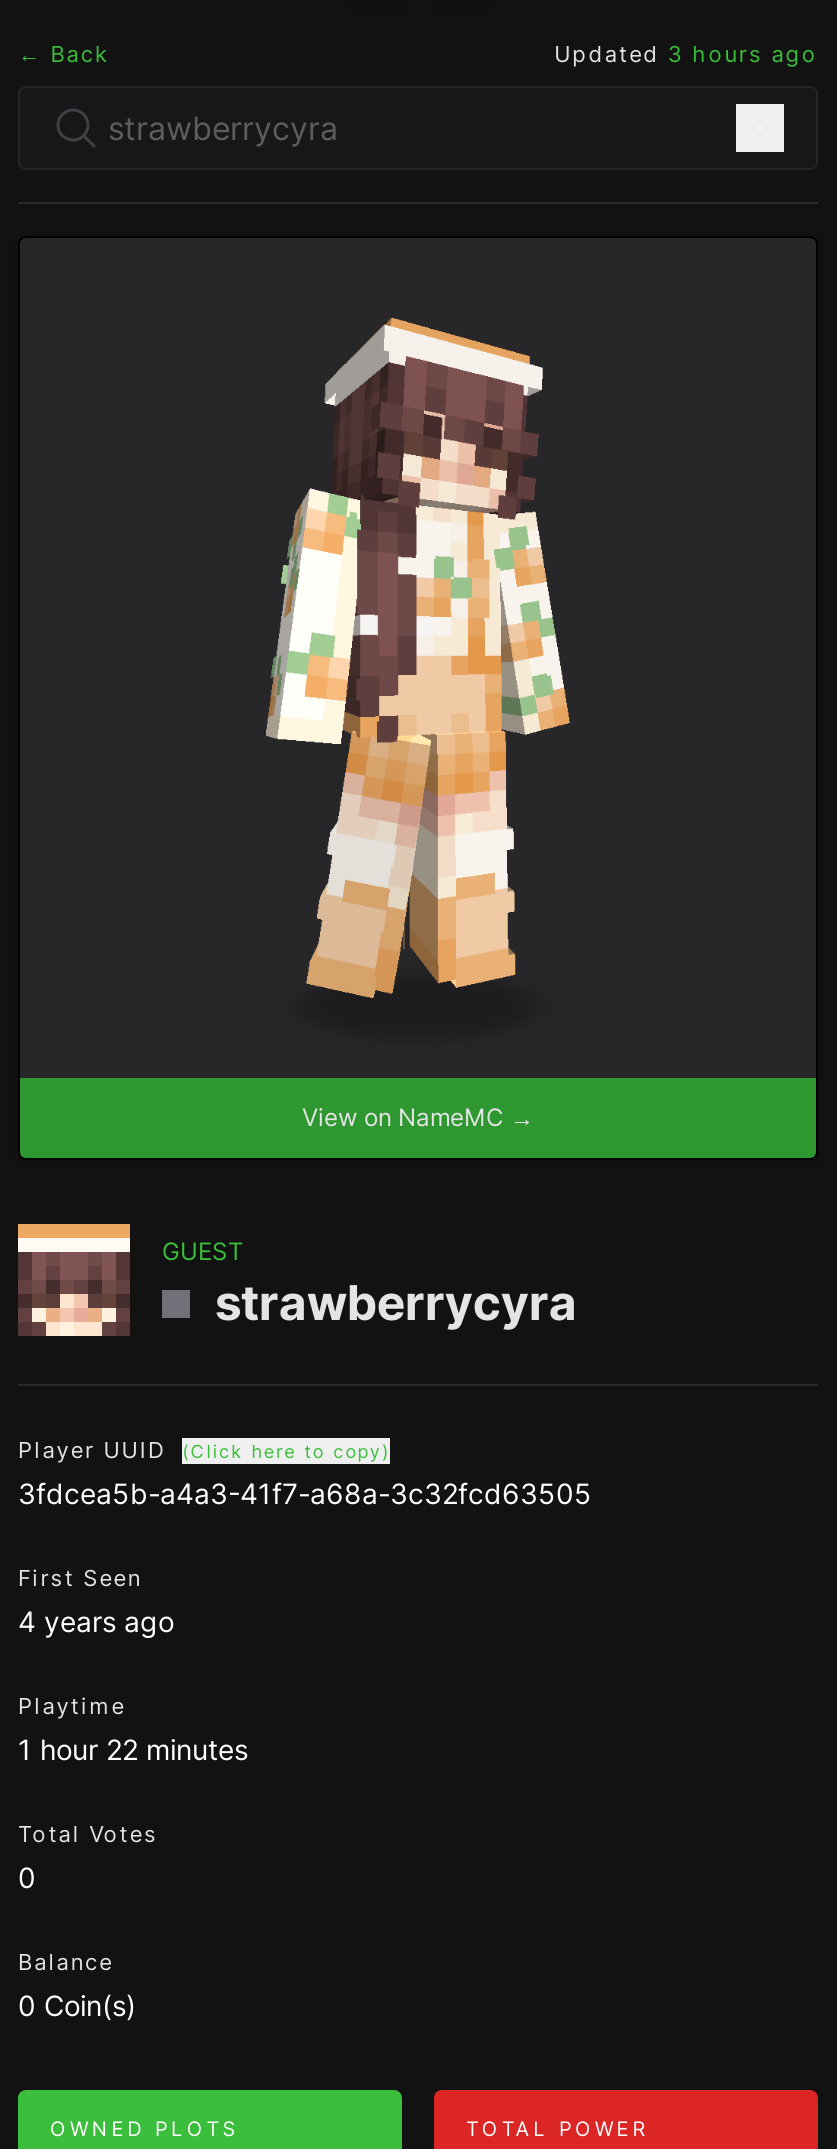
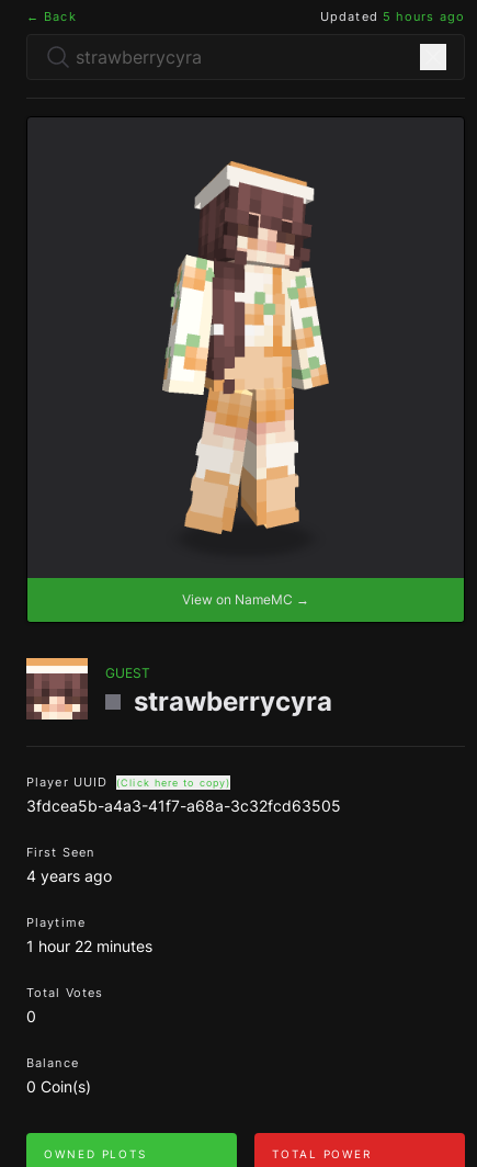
[554,40,818,68] Updated 3 hours ago -> [320,9,465,24] Updated 5 hours ago

